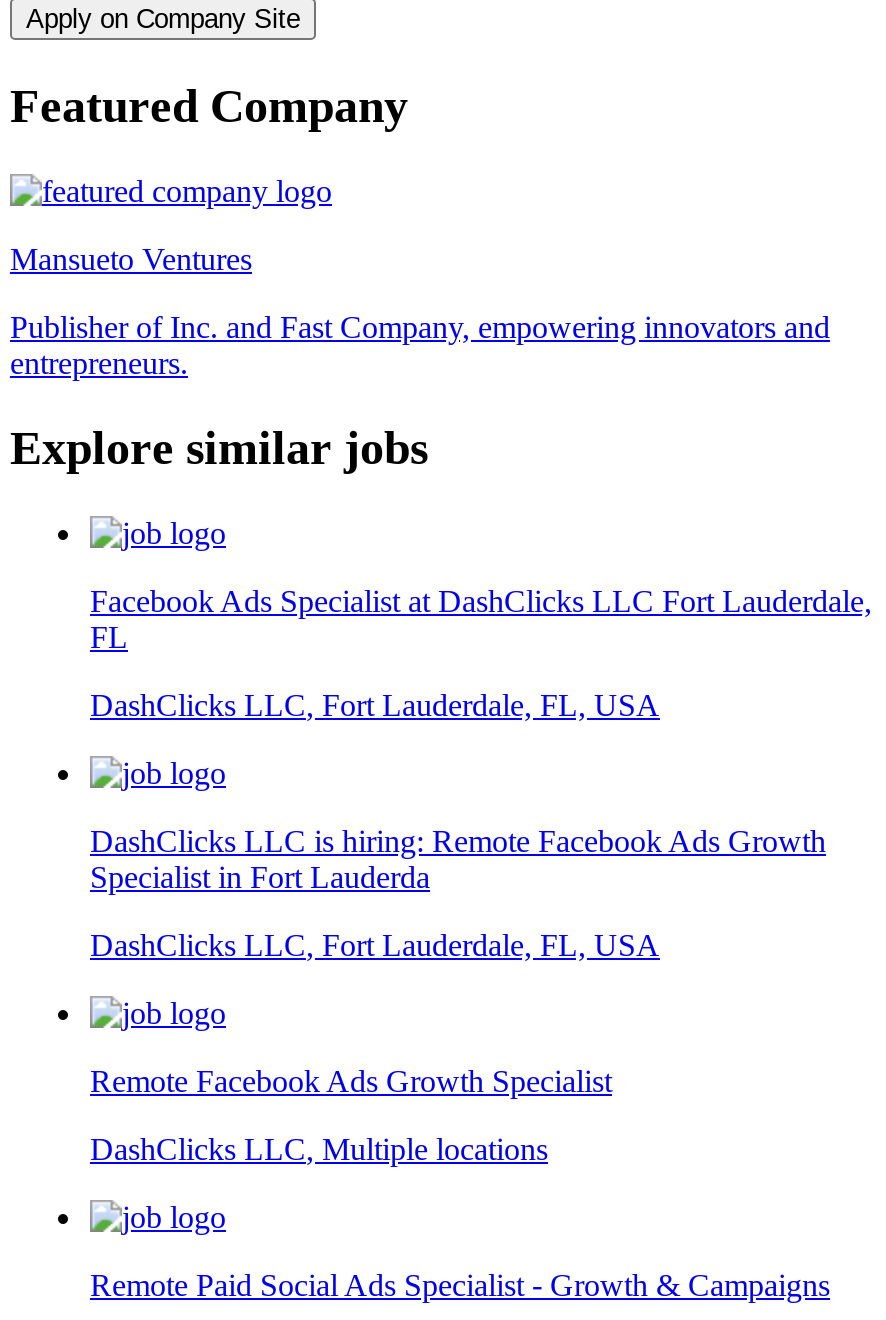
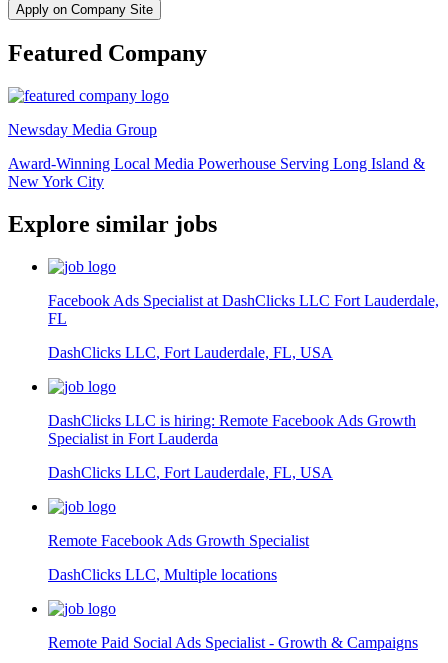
[10,242,252,276] Mansueto Ventures -> [8,121,157,138] Newsday Media Group
[10,310,830,380] Publisher of Inc. and Fast Company, empowering innovators and | entrepreneurs. -> [8,155,425,190] Award-Winning Local Media Powerhouse Serving Long Island & | New York City

